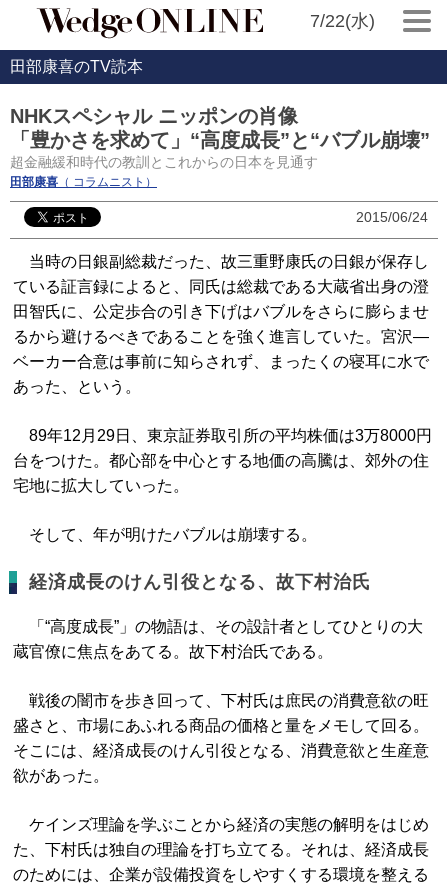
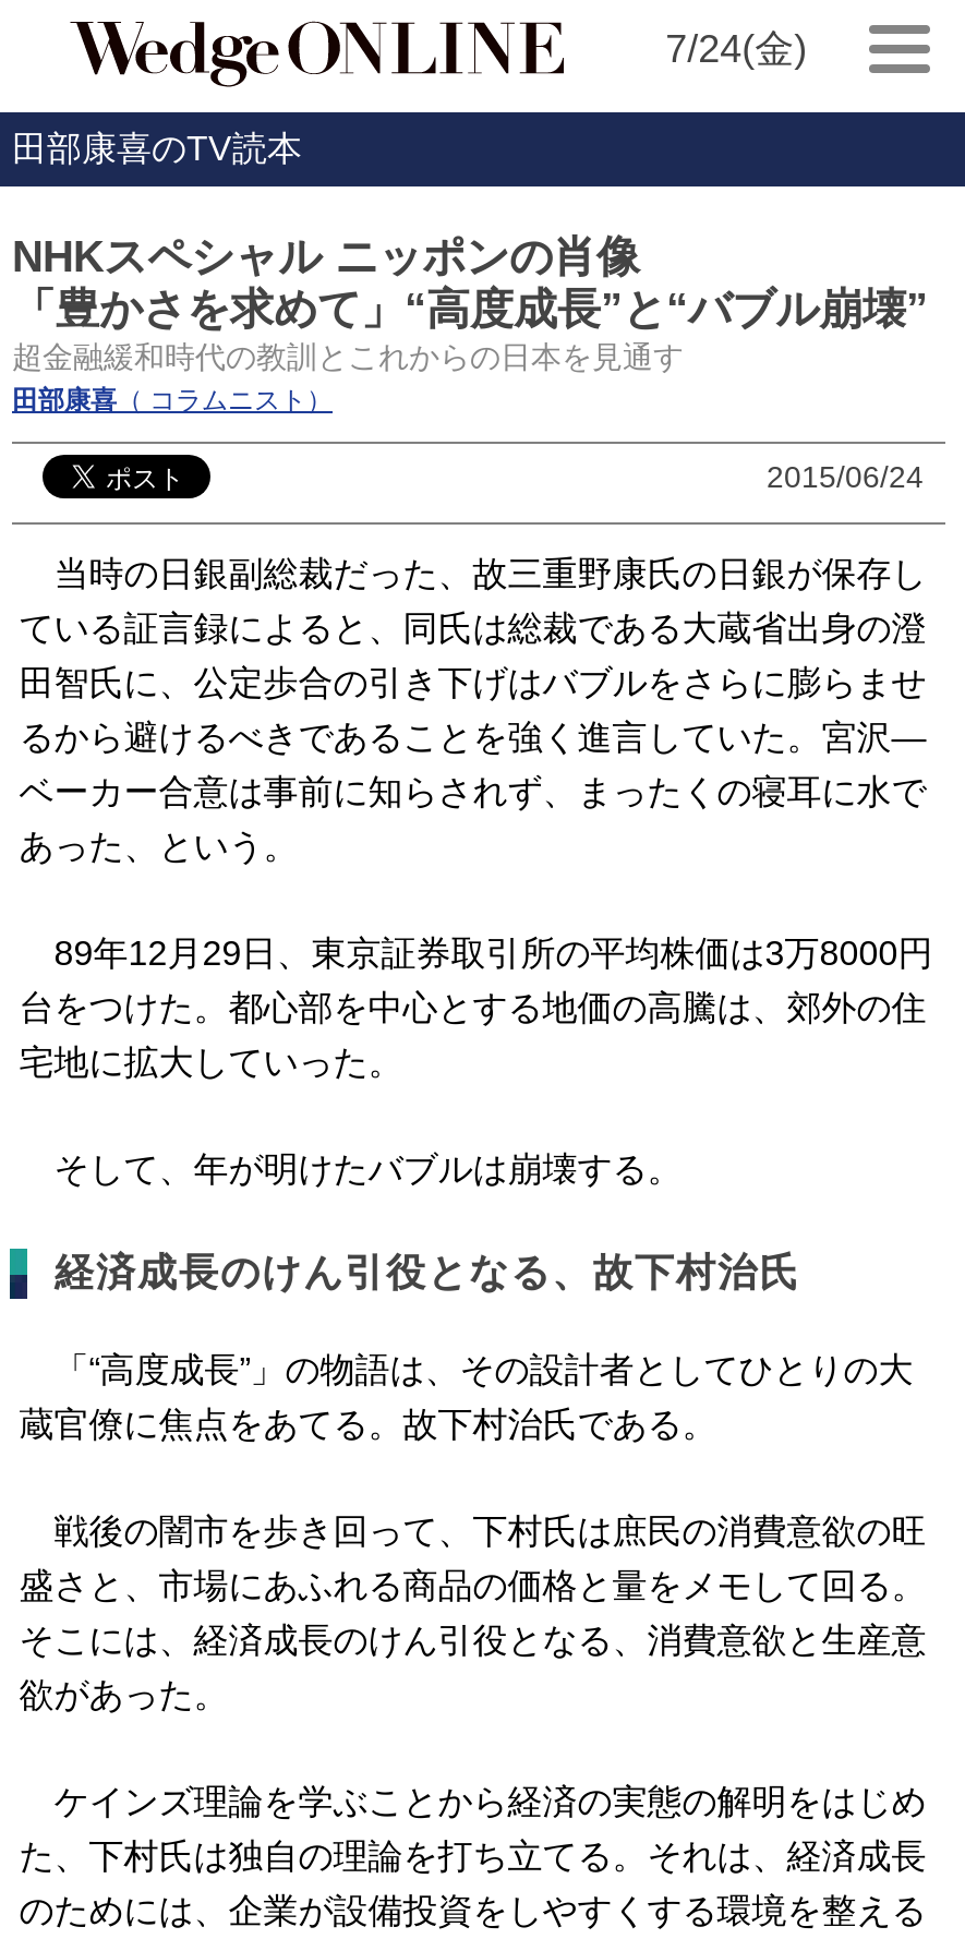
[310,11,375,31] 7/22(水) -> [665,27,807,71] 7/24(金)

